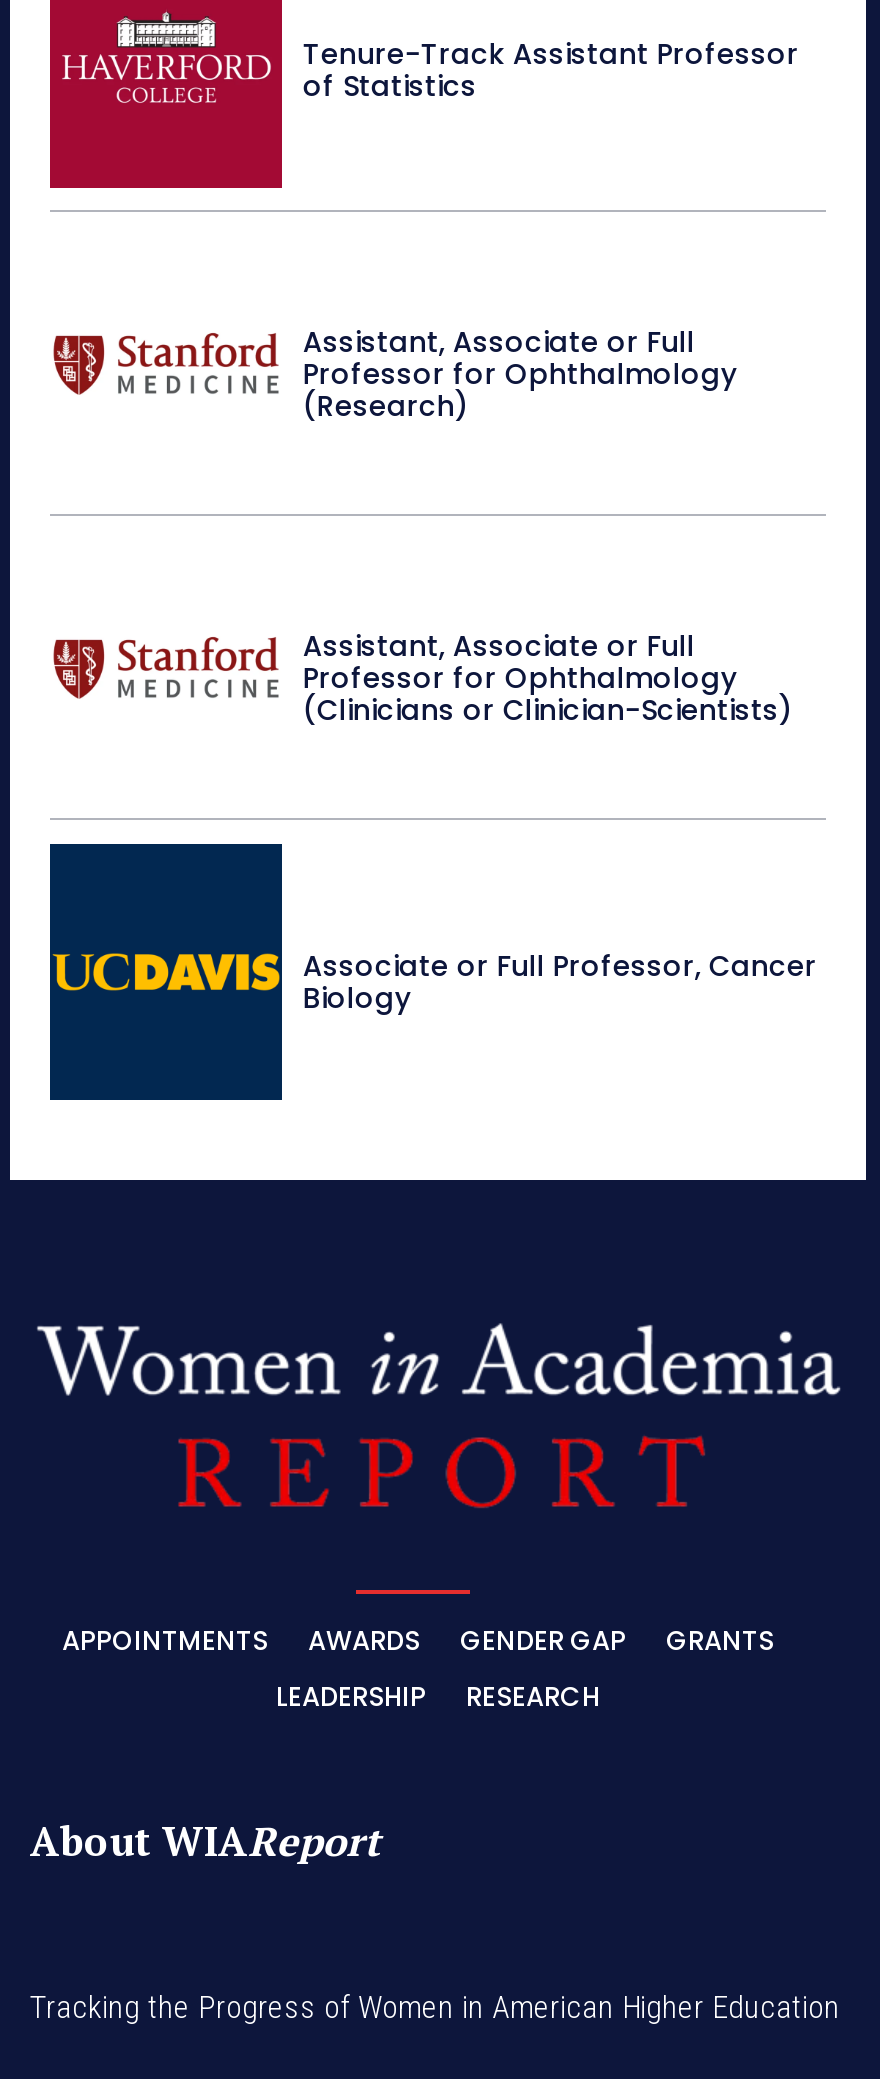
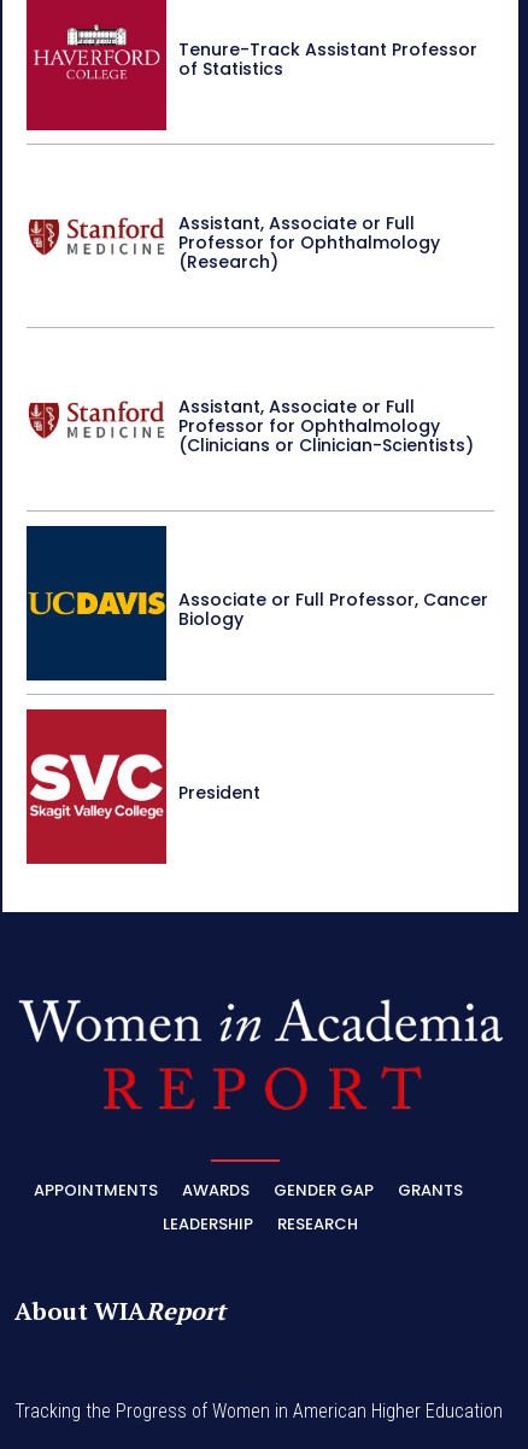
none -> [25,708,261,865] [image] | President

